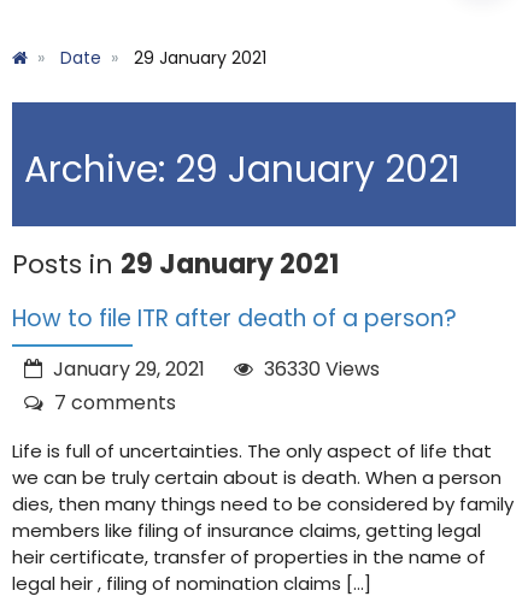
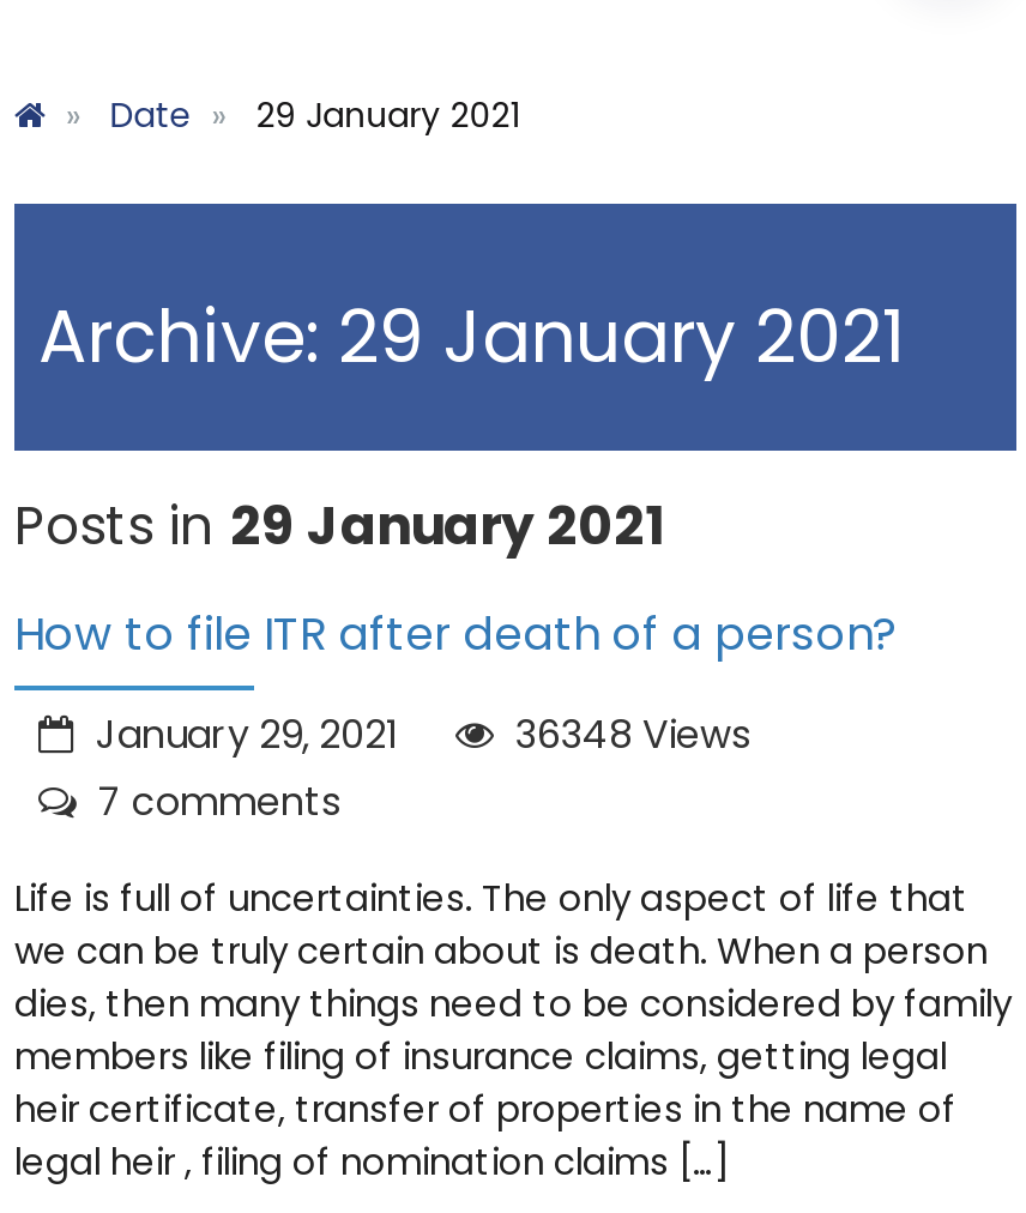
[48,355,380,383] January 29, 2021 36330 Views -> [86,707,750,762] January 29, 2021 36348 Views

